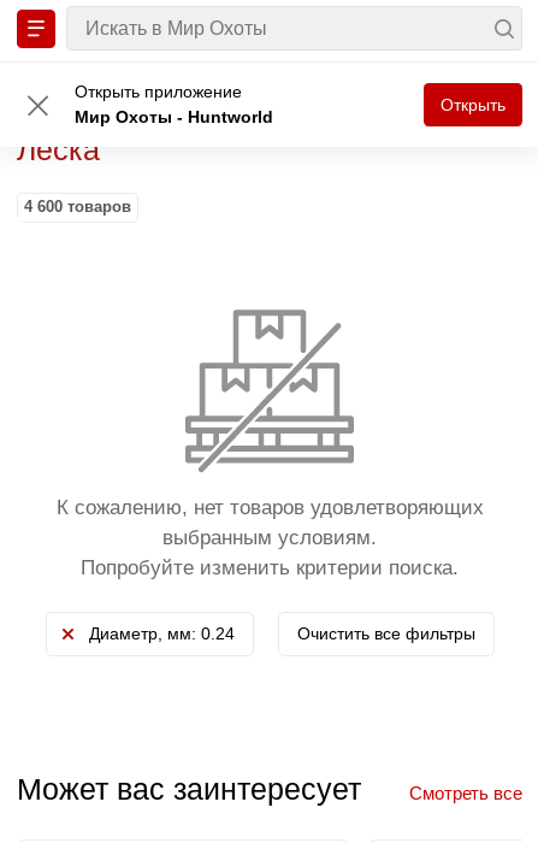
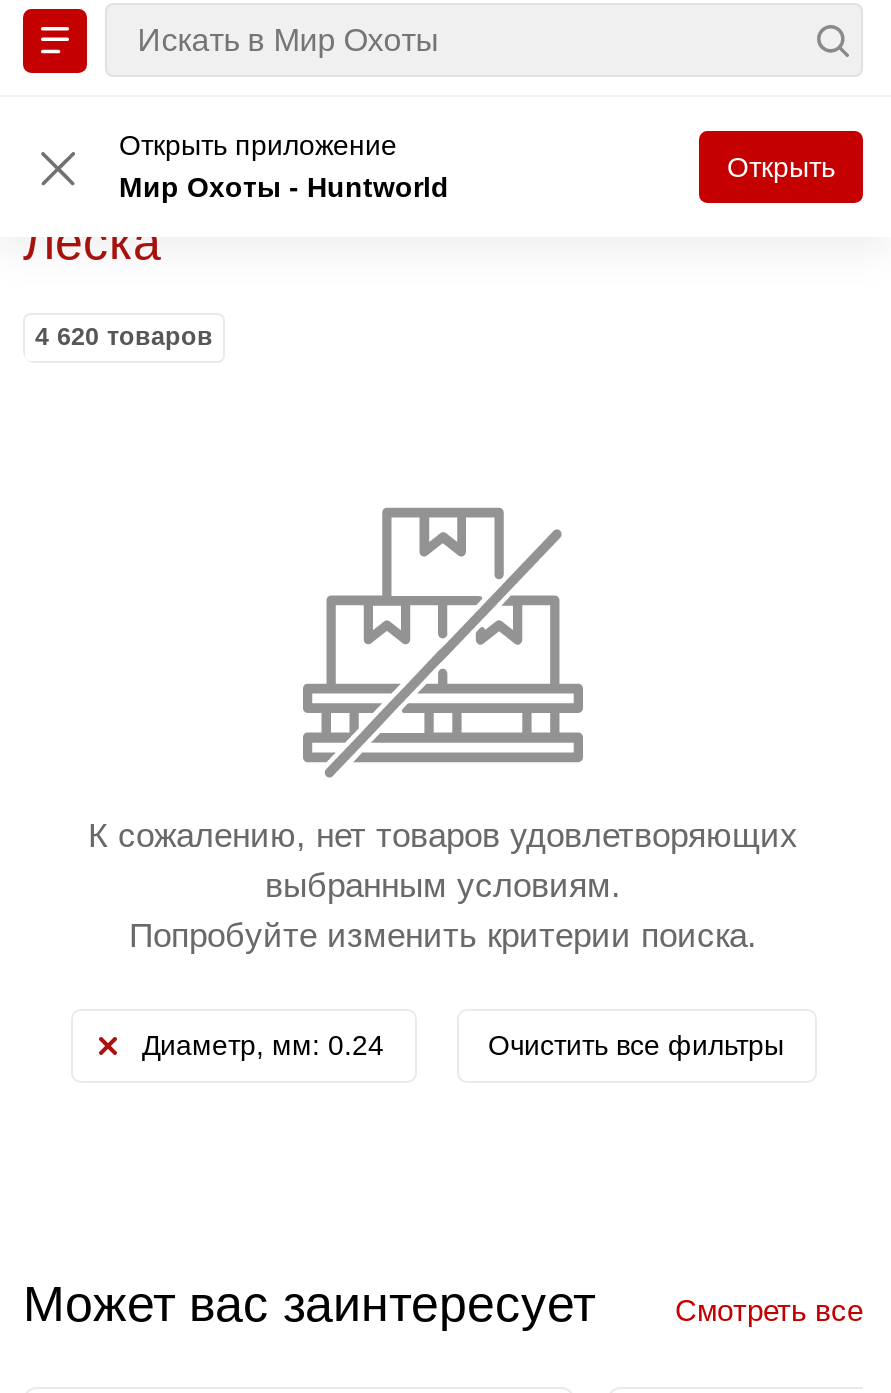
[24,198,131,215] 4 600 товаров -> [35,322,213,350] 4 620 товаров

